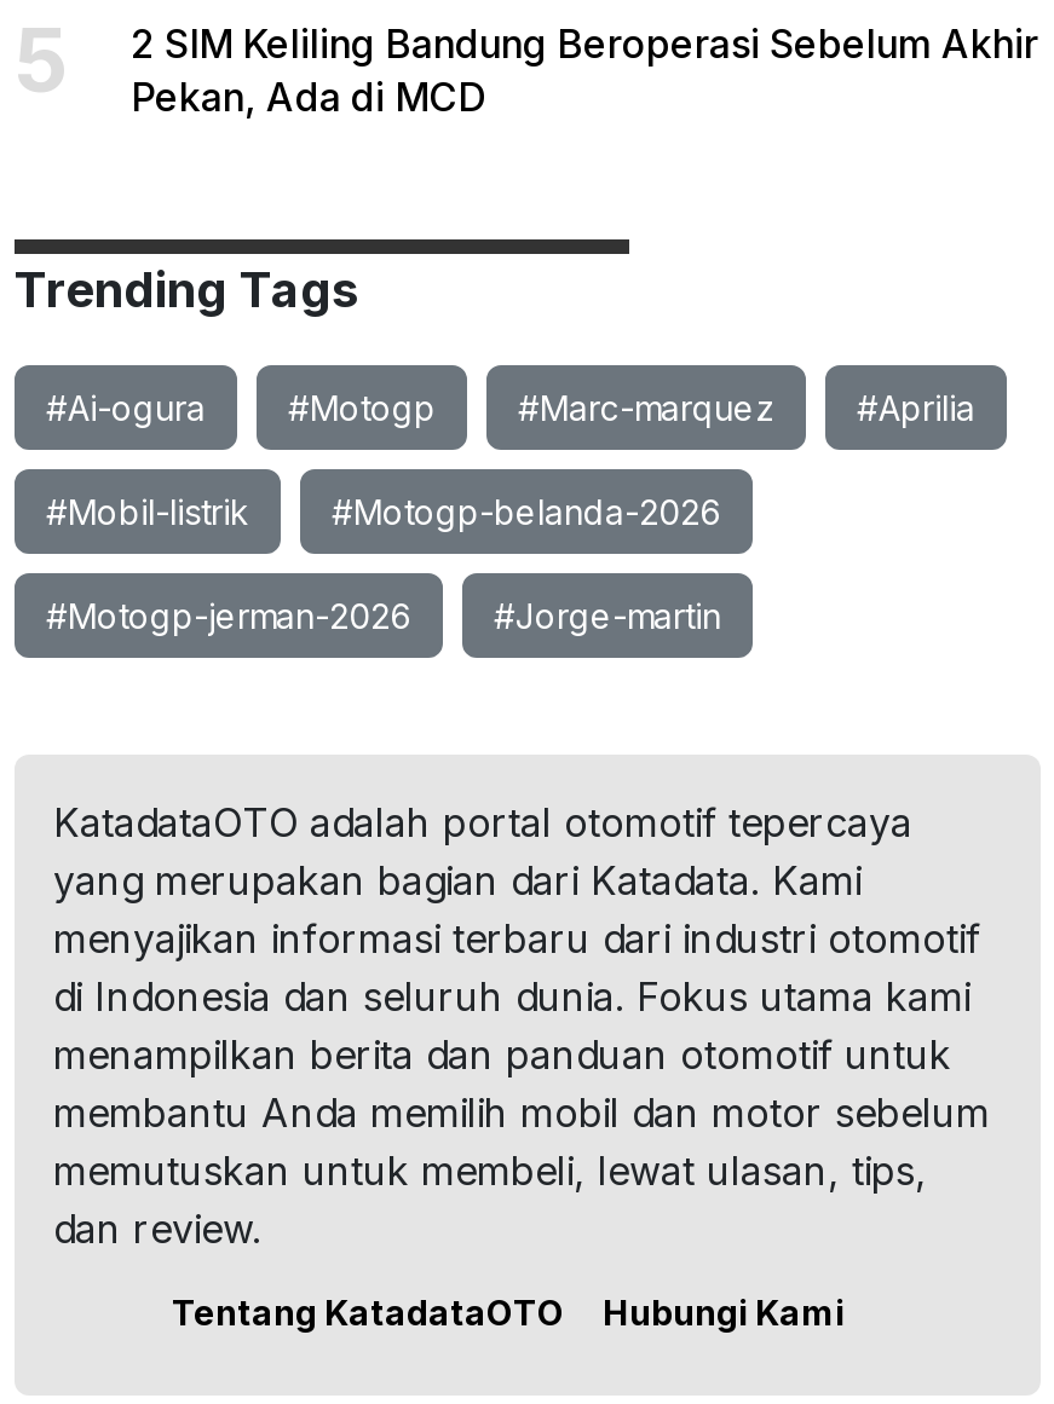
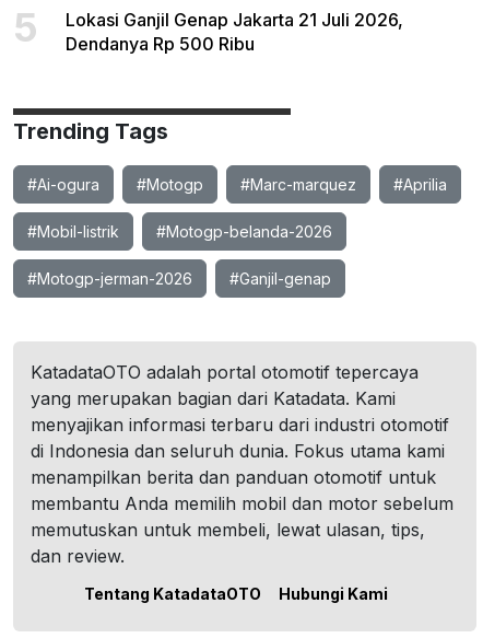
[131,19,1038,121] 2 SIM Keliling Bandung Beroperasi Sebelum Akhir | Pekan, Ada di MCD -> [66,9,403,55] Lokasi Ganjil Genap Jakarta 21 Juli 2026, | Dendanya Rp 500 Ribu
[494,595,721,636] #Jorge-martin -> [229,269,331,288] #Ganjil-genap

